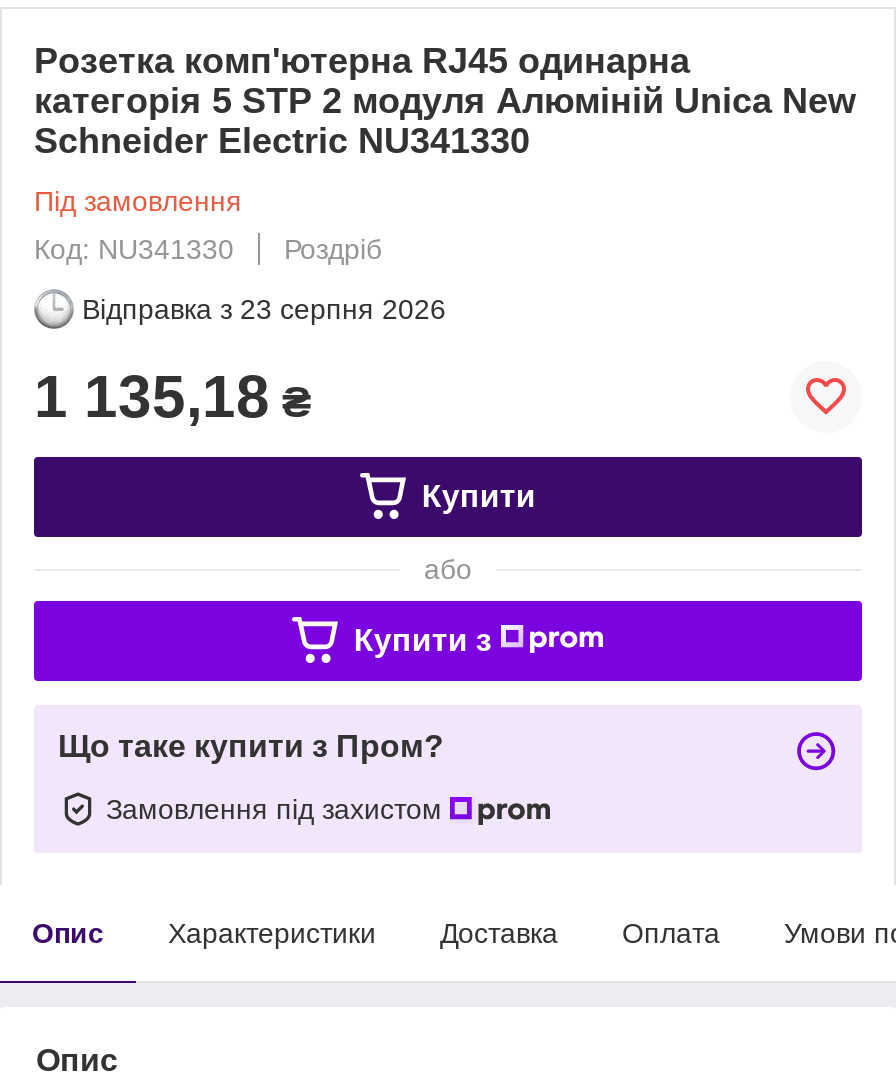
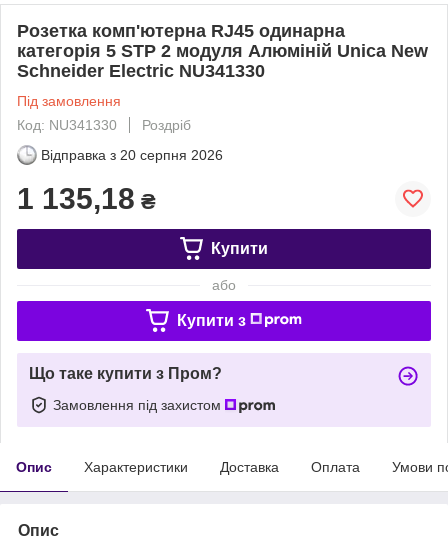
[82,293,446,325] Відправка з 23 серпня 2026 -> [41,147,223,163] Відправка з 20 серпня 2026

